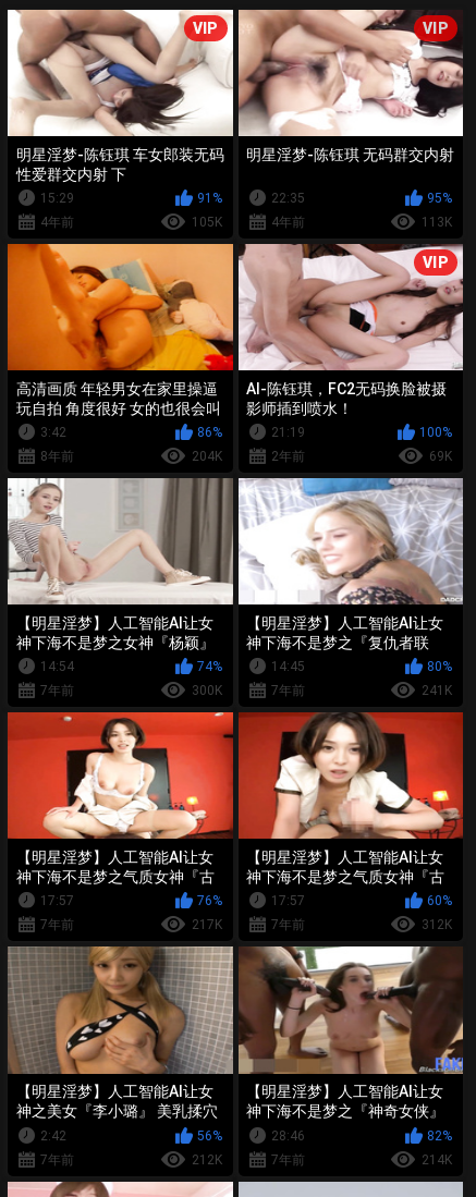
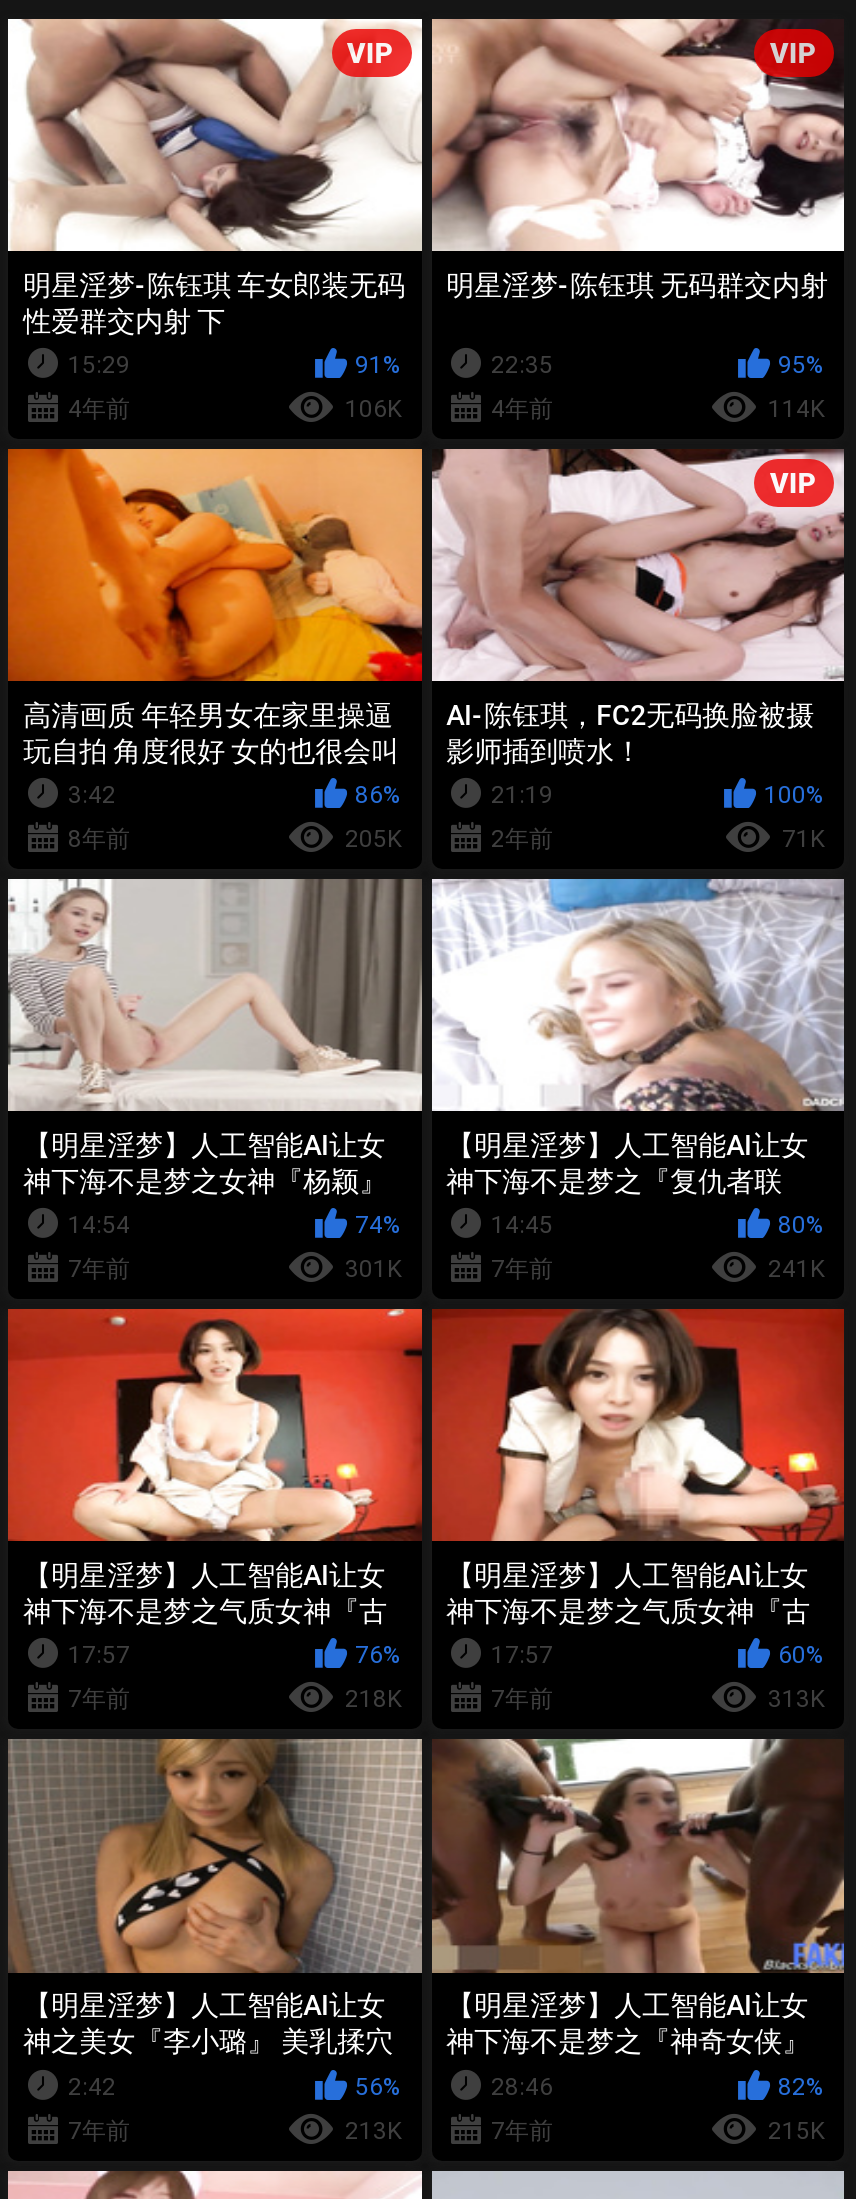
[191,214,222,230] 105K -> [345,395,401,423] 106K
[422,214,452,230] 113K -> [768,395,824,423] 114K
[191,449,222,464] 204K -> [345,825,401,853] 205K
[429,449,452,464] 69K -> [782,825,824,853] 71K
[191,683,222,698] 300K -> [345,1255,401,1283] 301K
[191,918,222,933] 217K -> [345,1686,401,1714] 218K
[422,918,452,933] 312K -> [768,1686,824,1714] 313K
[191,1152,222,1167] 212K -> [345,2116,401,2144] 213K
[422,1152,452,1167] 214K -> [768,2116,824,2144] 215K

